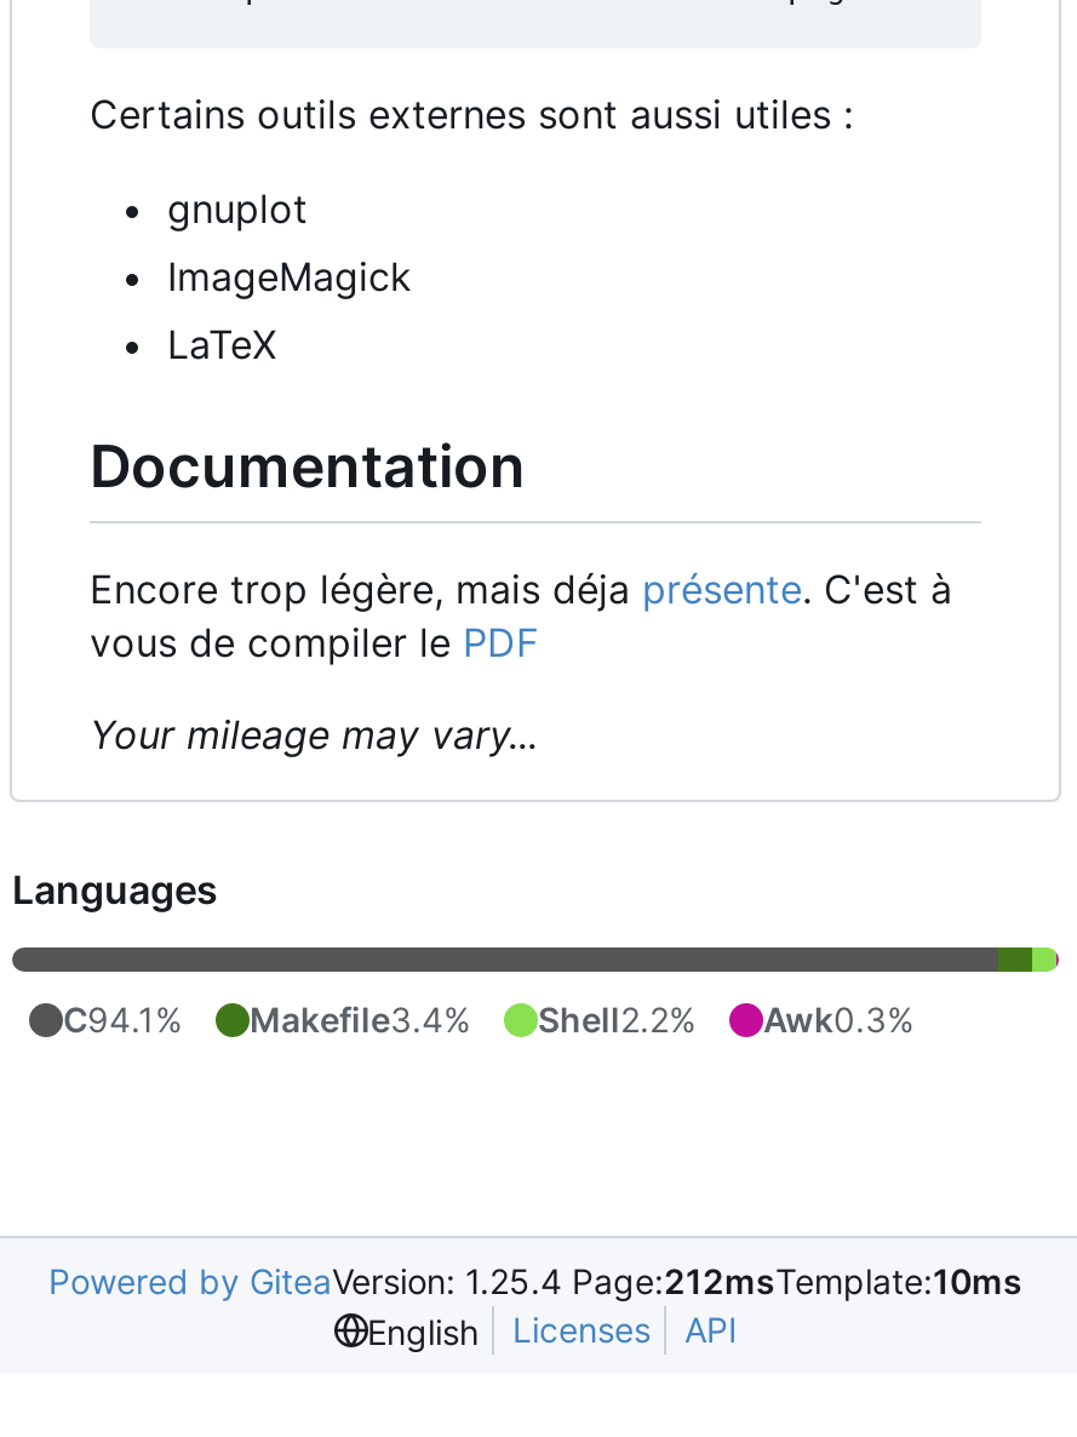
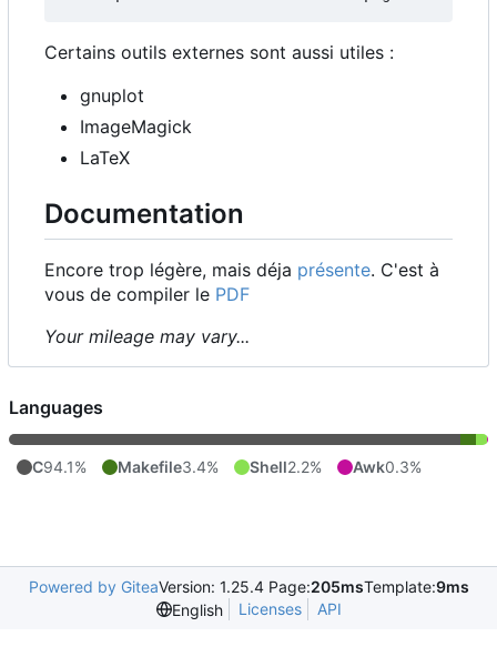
[48,1261,1022,1302] Powered by GiteaVersion: 1.25.4 Page:212msTemplate:10ms -> [28,577,469,596] Powered by GiteaVersion: 1.25.4 Page:205msTemplate:9ms

